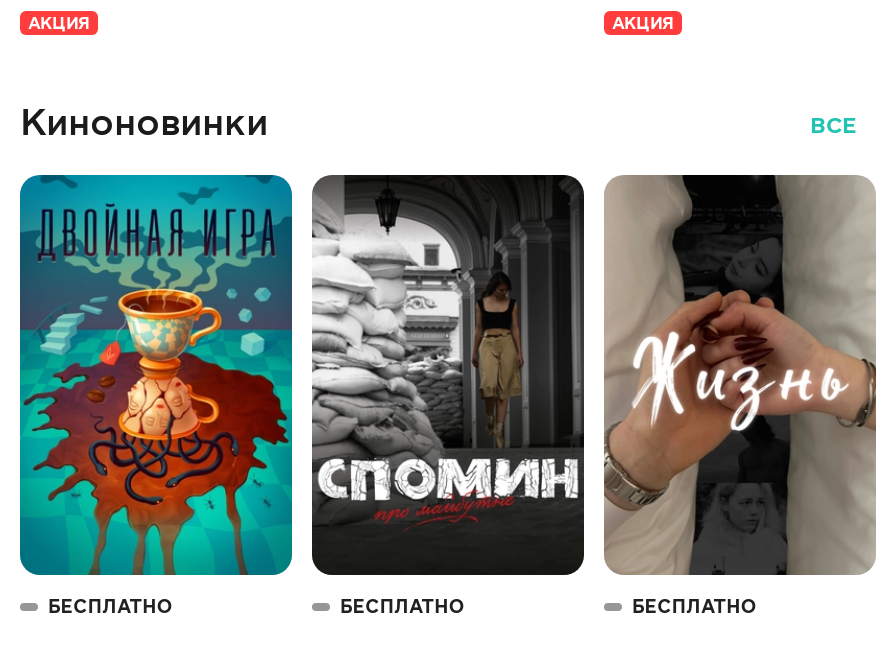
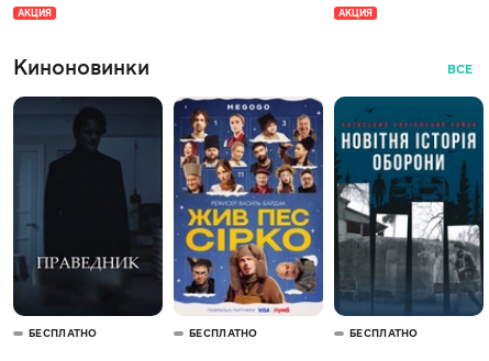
[18,173,294,577] [image] -> [12,95,164,317] [image]
[310,173,586,577] [image] -> [173,97,324,316] [image]
[602,173,878,577] [image] -> [333,95,485,317] [image]

